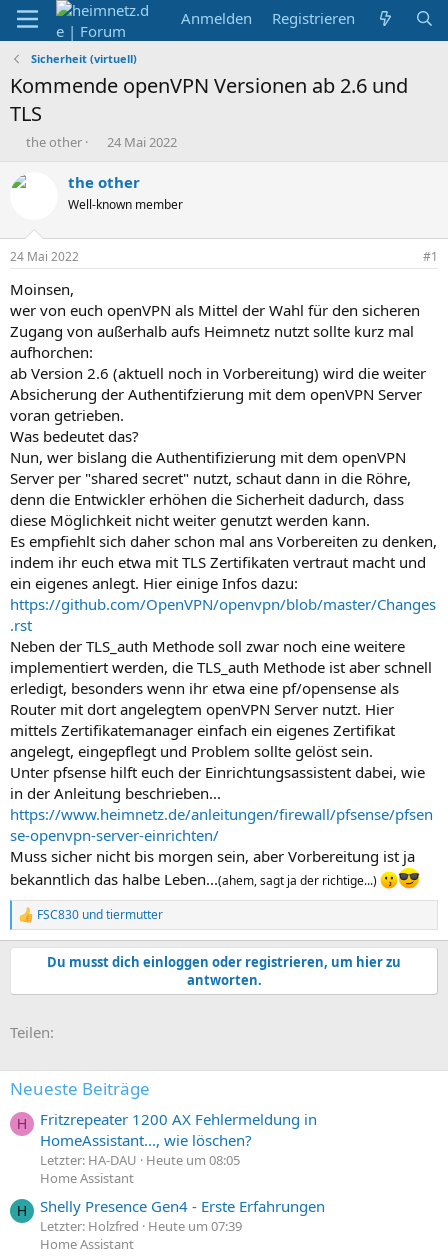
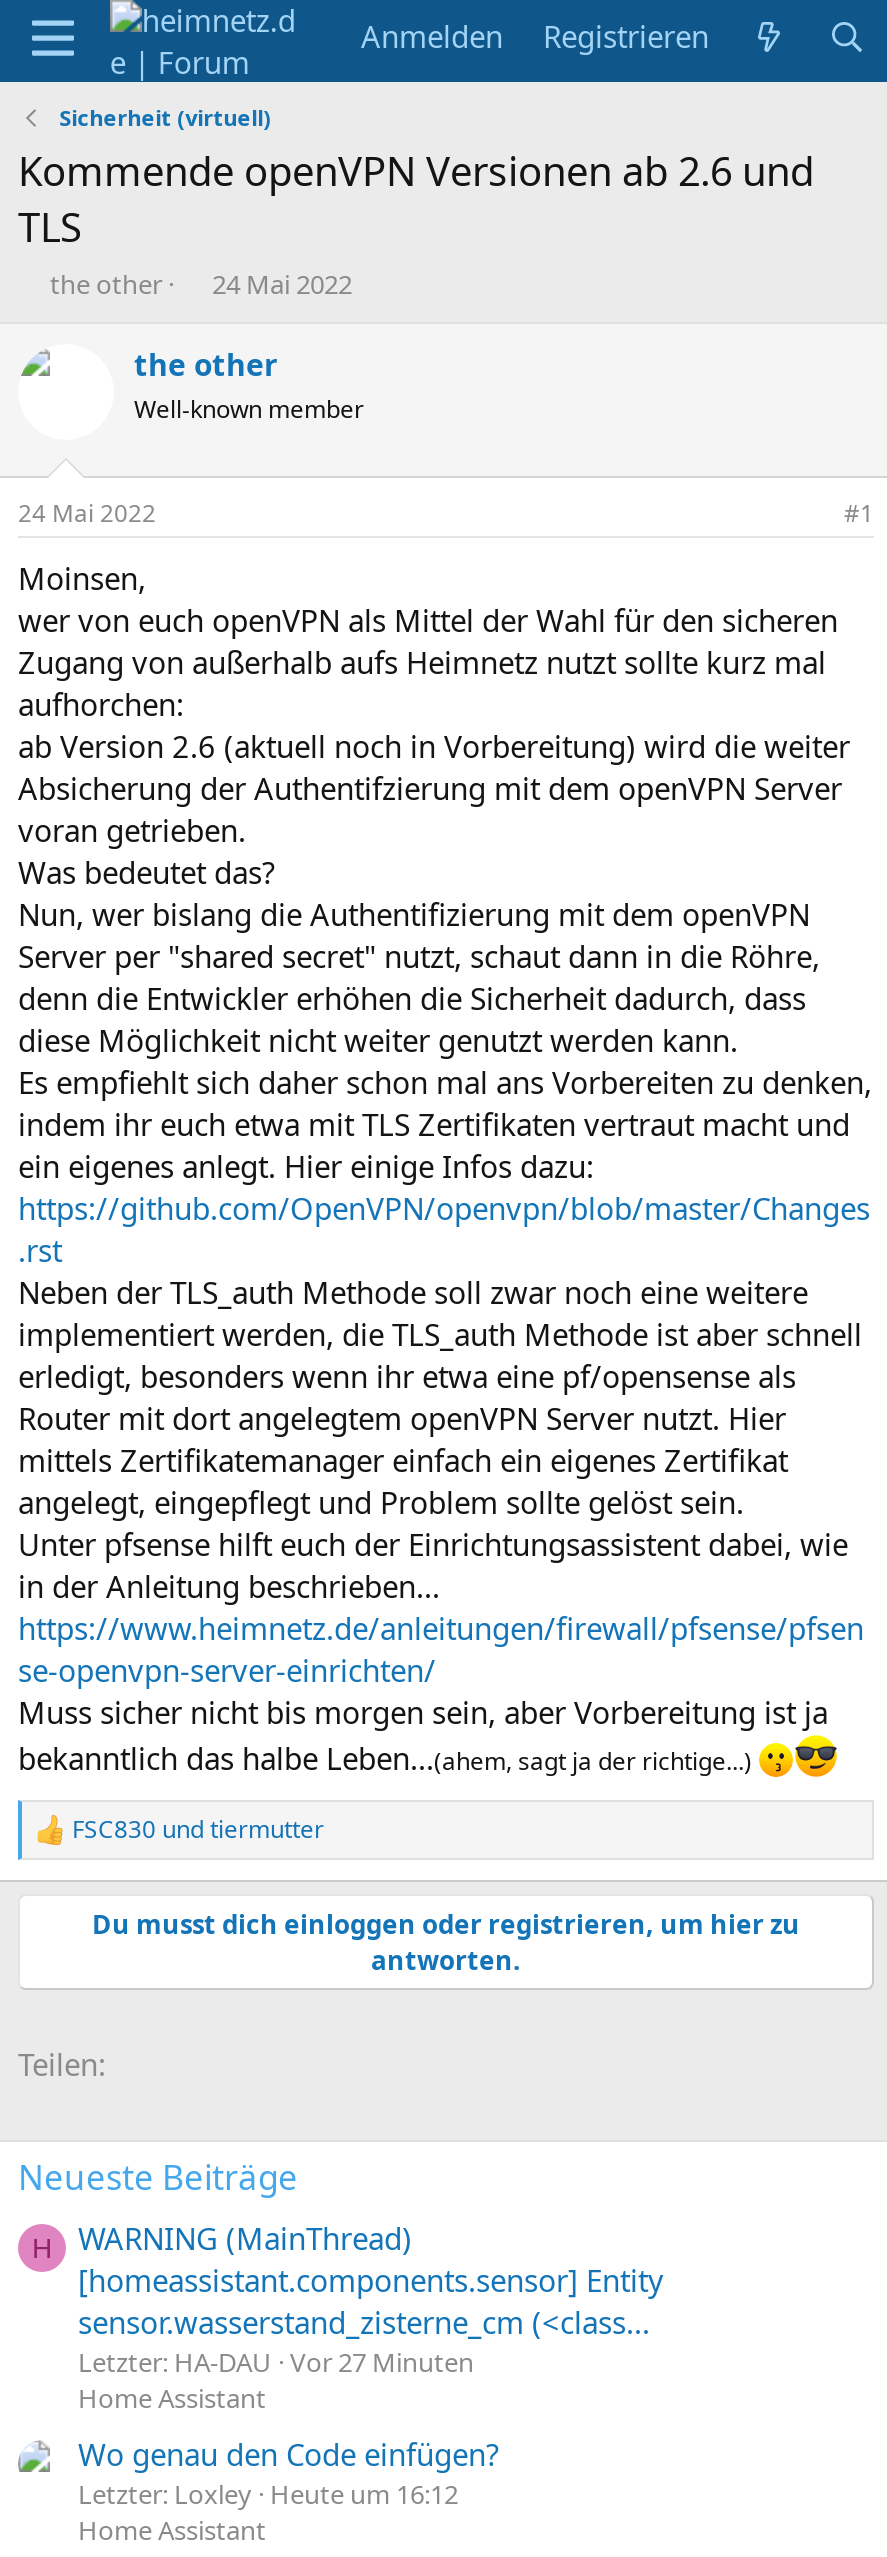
[40,1109,317,1169] Fritzrepeater 1200 AX Fehlermeldung in | HomeAssistant..., wie löschen? | Letzter: HA-DAU Heute um 08:05 -> [78,2218,664,2380] WARNING (MainThread) | [homeassistant.components.sensor] Entity | sensor.wasserstand_zisterne_cm (<class... | Letzter: HA-DAU Vor 27 Minuten
[17,1196,325,1235] H | Shelly Presence Gen4 - Erste Erfahrungen | Letzter: Holzfred Heute um 07:39 -> [78,2434,500,2512] Wo genau den Code einfügen? | Letzter: Loxley Heute um 16:12

